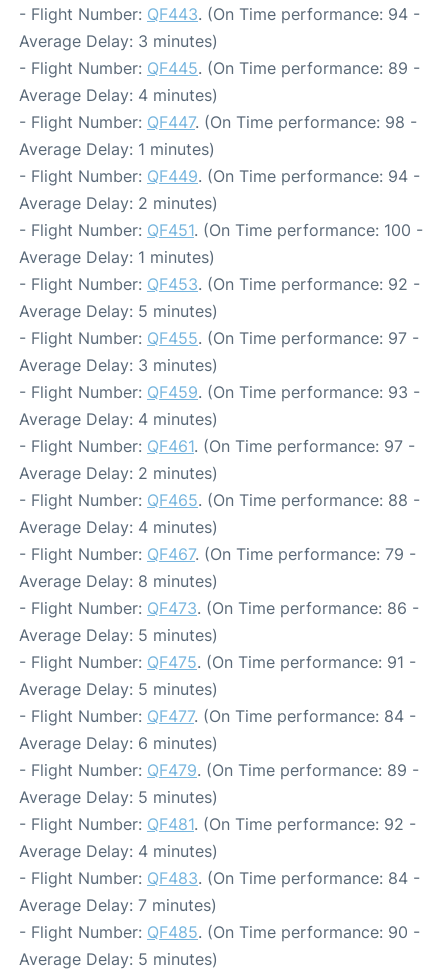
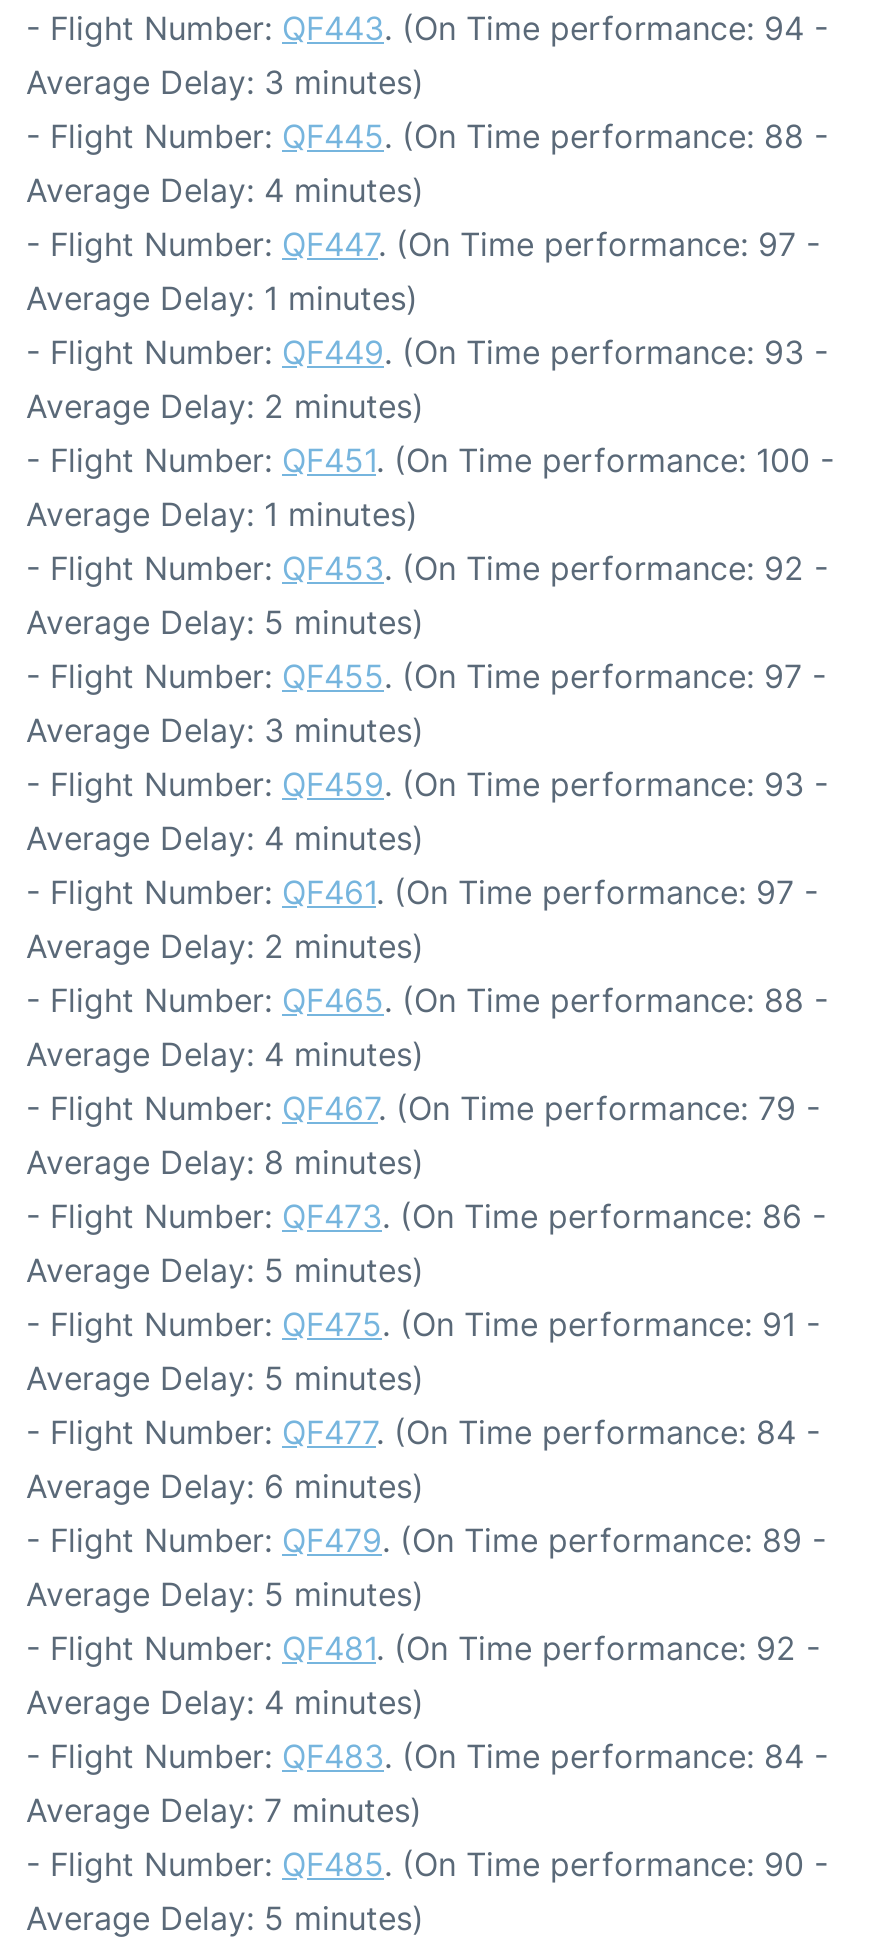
[19,58,420,78] - Flight Number: QF445. (On Time performance: 89 - -> [26,116,828,156] - Flight Number: QF445. (On Time performance: 88 -
[19,112,417,132] - Flight Number: QF447. (On Time performance: 98 - -> [26,224,820,264] - Flight Number: QF447. (On Time performance: 97 -
[19,166,420,186] - Flight Number: QF449. (On Time performance: 94 - -> [26,332,828,372] - Flight Number: QF449. (On Time performance: 93 -

